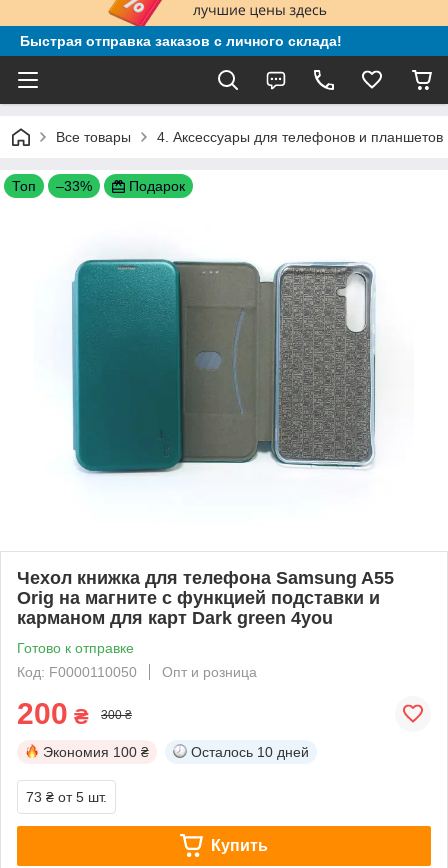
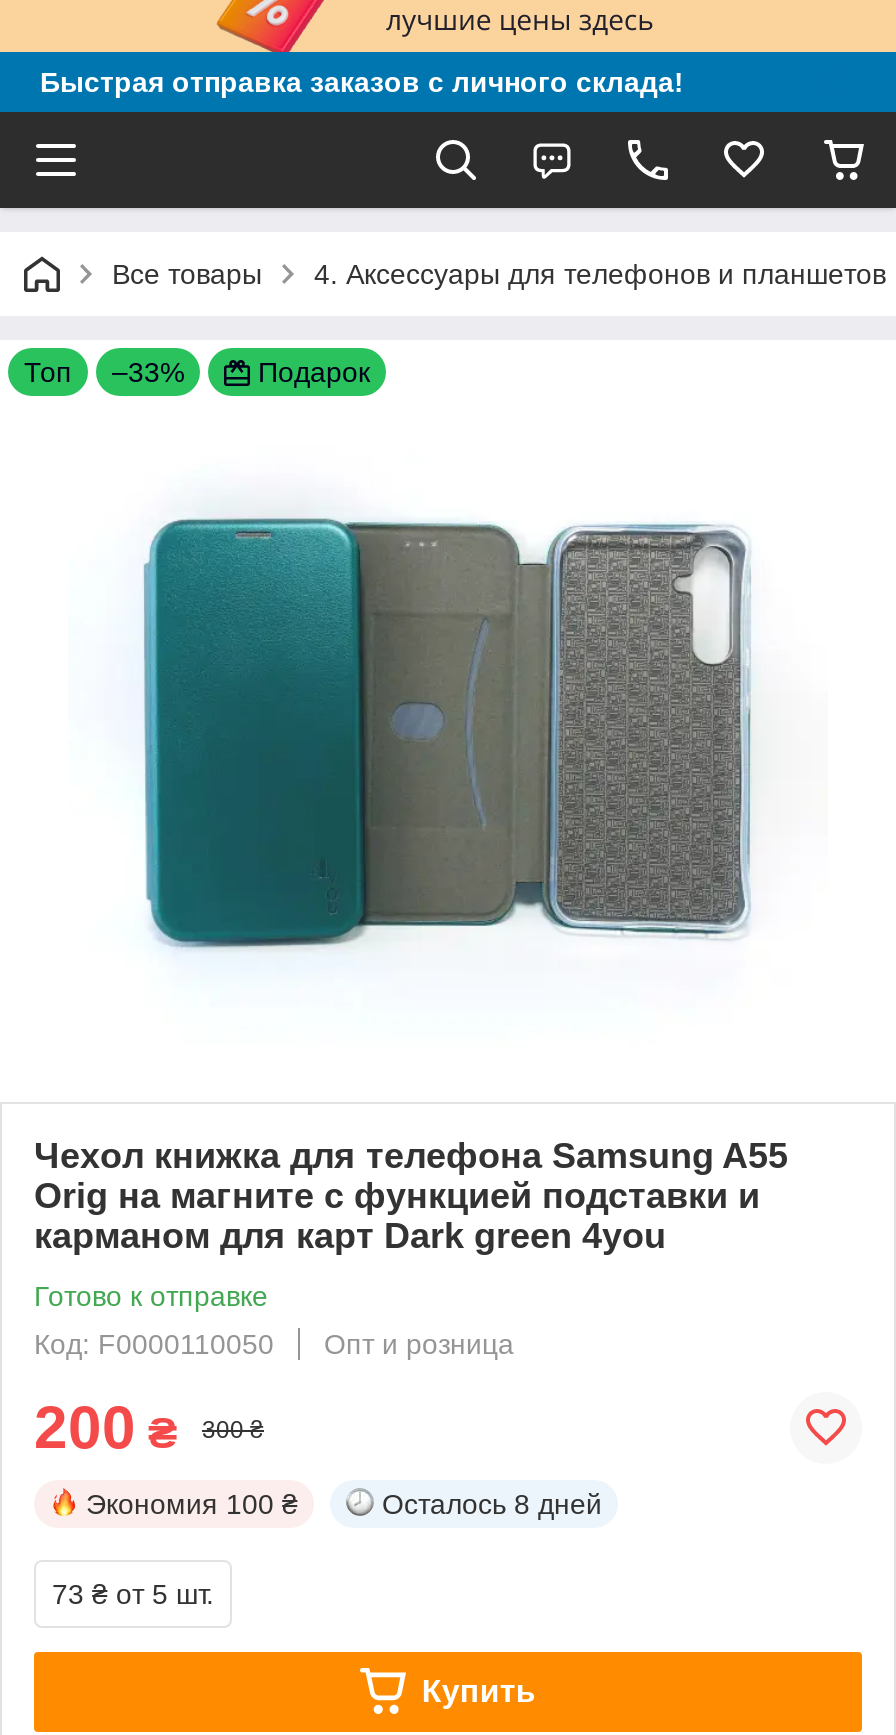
[191,744,309,760] Осталось 10 дней -> [382,1488,602,1520] Осталось 8 дней

